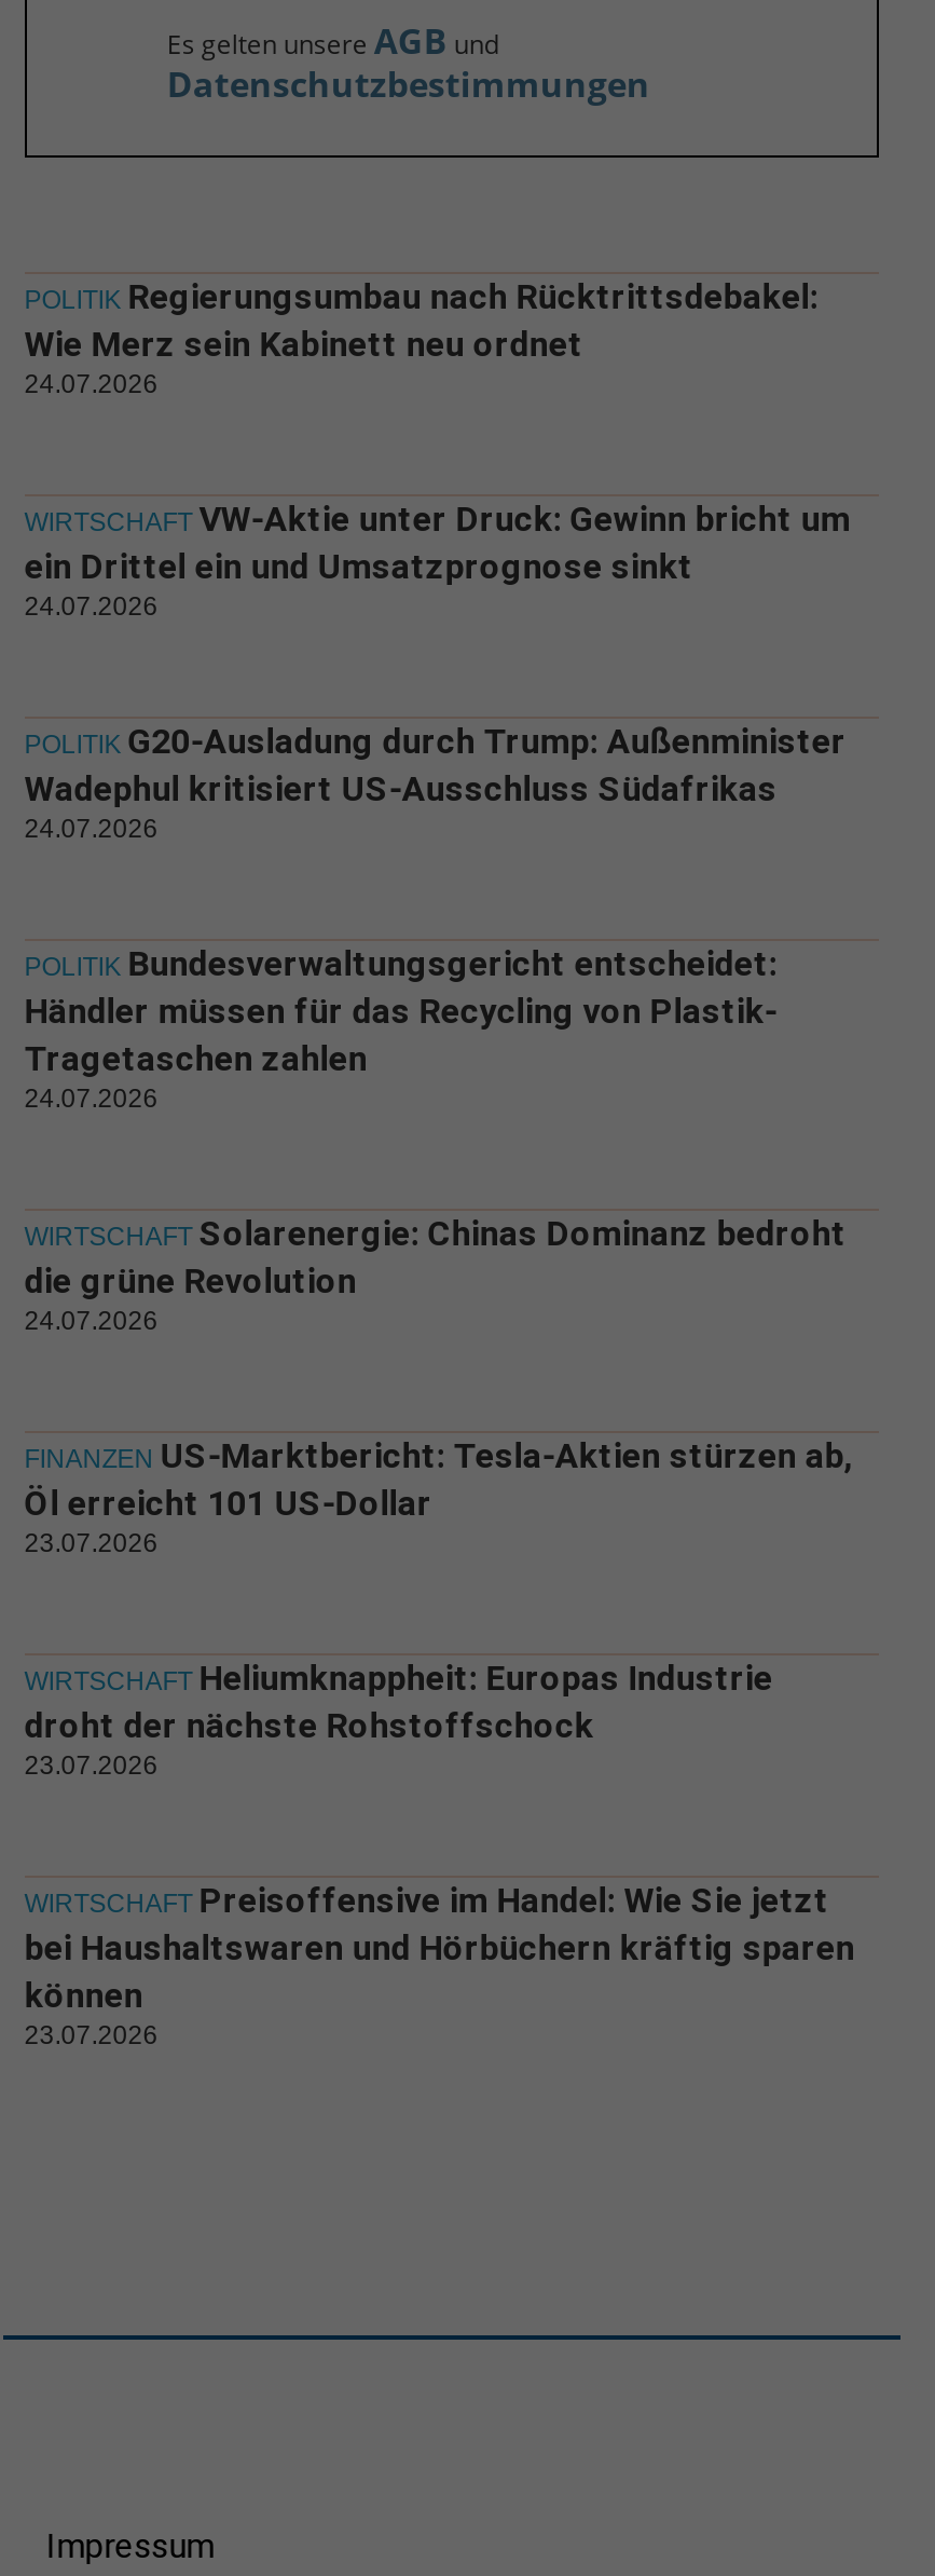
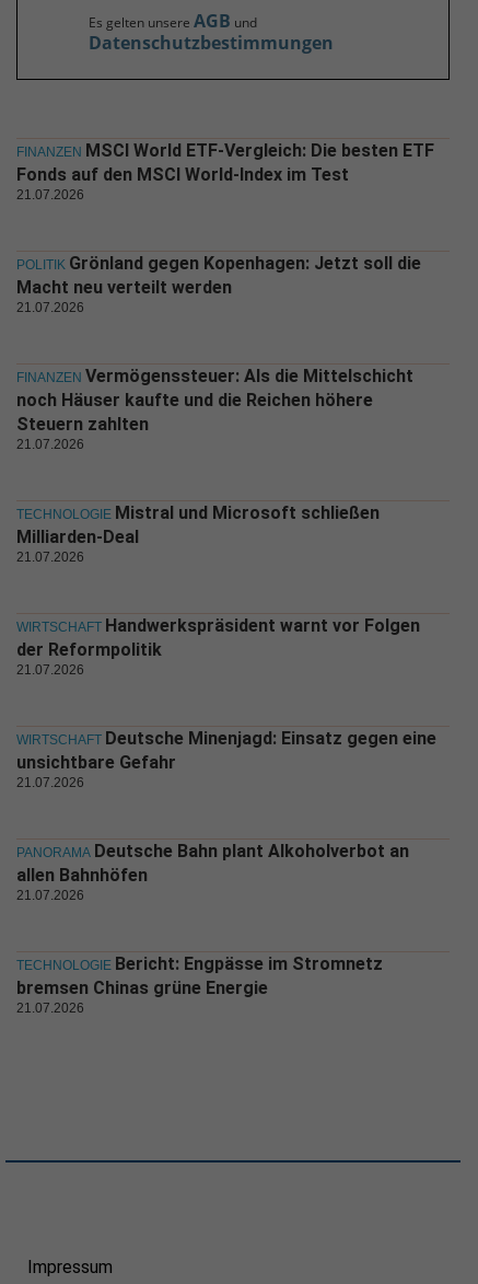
[24,277,818,400] POLITIK Regierungsumbau nach Rücktrittsdebakel: | Wie Merz sein Kabinett neu ordnet | 24.07.2026 -> [16,140,434,203] FINANZEN MSCI World ETF-Vergleich: Die besten ETF | Fonds auf den MSCI World-Index im Test | 21.07.2026
[24,499,850,622] WIRTSCHAFT VW-Aktie unter Druck: Gewinn bricht um | ein Drittel ein und Umsatzprognose sinkt | 24.07.2026 -> [16,253,421,315] POLITIK Grönland gegen Kopenhagen: Jetzt soll die | Macht neu verteilt werden | 21.07.2026
[24,721,846,844] POLITIK G20-Ausladung durch Trump: Außenminister | Wadephul kritisiert US-Ausschluss Südafrikas | 24.07.2026 -> [16,366,413,452] FINANZEN Vermögenssteuer: Als die Mittelschicht | noch Häuser kaufte und die Reichen höhere | Steuern zahlten | 21.07.2026
[24,944,777,1114] POLITIK Bundesverwaltungsgericht entscheidet: | Händler müssen für das Recycling von Plastik- | Tragetaschen zahlen | 24.07.2026 -> [16,503,379,565] TECHNOLOGIE Mistral und Microsoft schließen | Milliarden-Deal | 21.07.2026
[24,1213,846,1336] WIRTSCHAFT Solarenergie: Chinas Dominanz bedroht | die grüne Revolution | 24.07.2026 -> [16,615,420,678] WIRTSCHAFT Handwerkspräsident warnt vor Folgen | der Reformpolitik | 21.07.2026
[24,1436,852,1559] FINANZEN US-Marktbericht: Tesla-Aktien stürzen ab, | Öl erreicht 101 US-Dollar | 23.07.2026 -> [16,728,436,791] WIRTSCHAFT Deutsche Minenjagd: Einsatz gegen eine | unsichtbare Gefahr | 21.07.2026
[24,1658,773,1781] WIRTSCHAFT Heliumknappheit: Europas Industrie | droht der nächste Rohstoffschock | 23.07.2026 -> [16,841,409,903] PANORAMA Deutsche Bahn plant Alkoholverbot an | allen Bahnhöfen | 21.07.2026
[24,1880,855,2051] WIRTSCHAFT Preisoffensive im Handel: Wie Sie jetzt | bei Haushaltswaren und Hörbüchern kräftig sparen | können | 23.07.2026 -> [16,954,383,1016] TECHNOLOGIE Bericht: Engpässe im Stromnetz | bremsen Chinas grüne Energie | 21.07.2026

